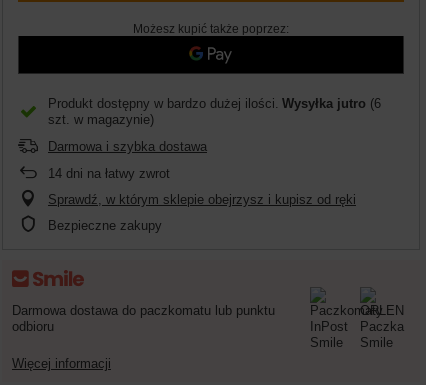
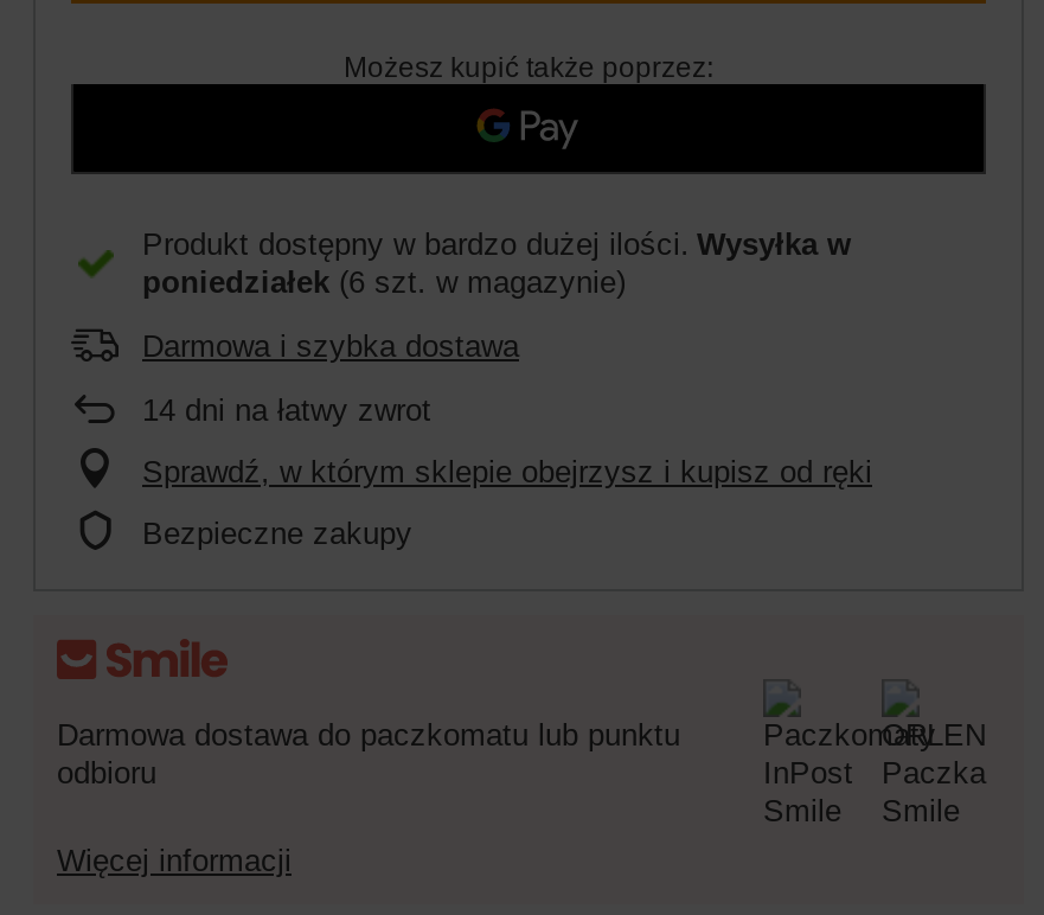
[48,95,381,126] Produkt dostępny w bardzo dużej ilości Wysyłka jutro (6 | szt. w magazynie) -> [142,225,851,299] Produkt dostępny w bardzo dużej ilości Wysyłka w | poniedziałek (6 szt. w magazynie)

